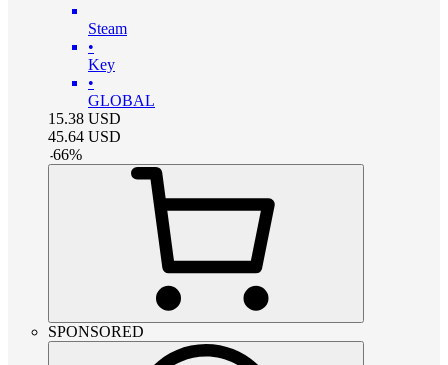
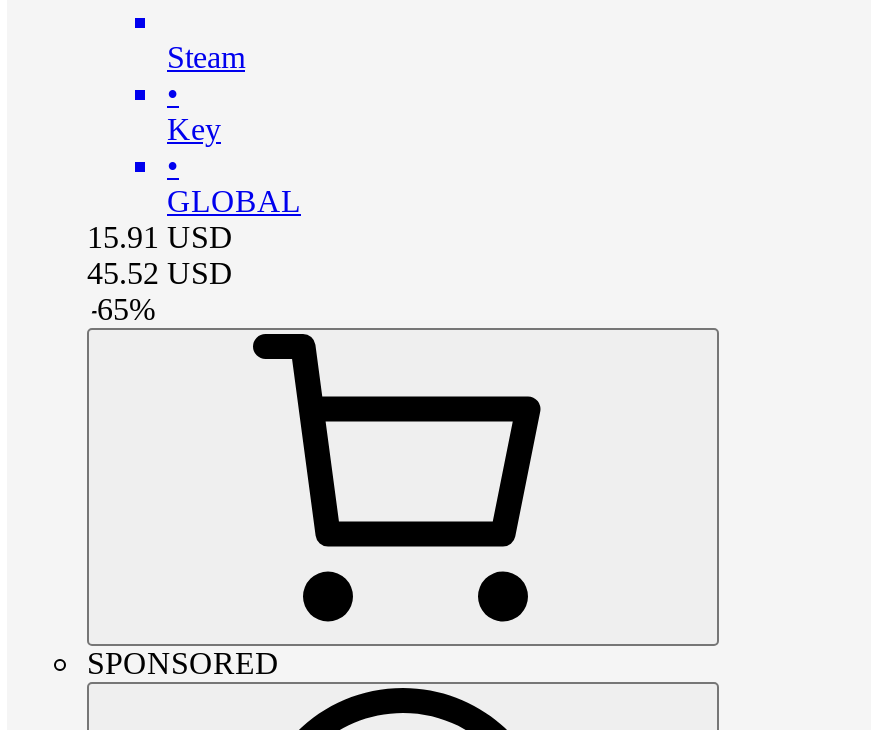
[48,110,121,127] 15.38 USD -> [87,220,233,254] 15.91 USD
[48,128,121,145] 45.64 USD -> [87,256,233,290] 45.52 USD
[48,146,82,163] -66% -> [87,292,155,326] -65%

